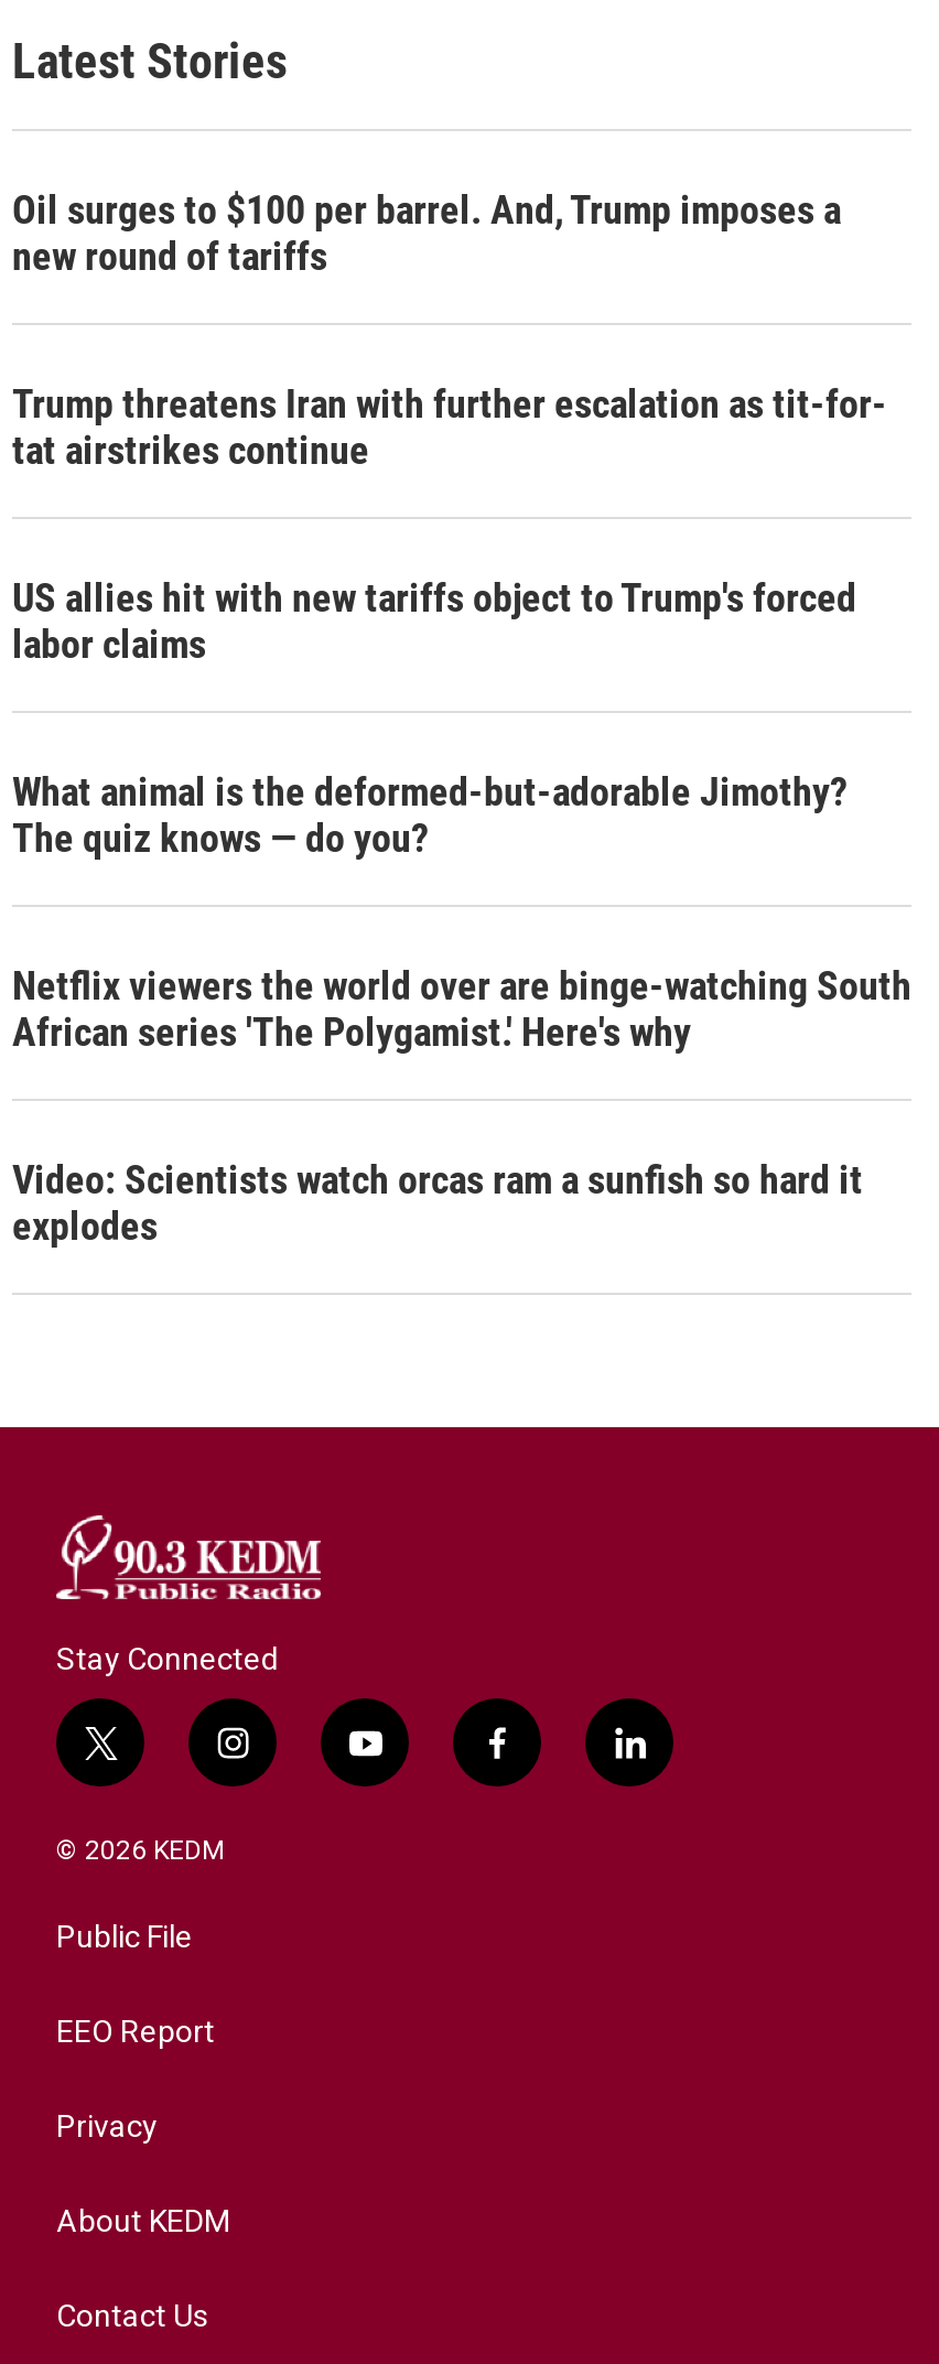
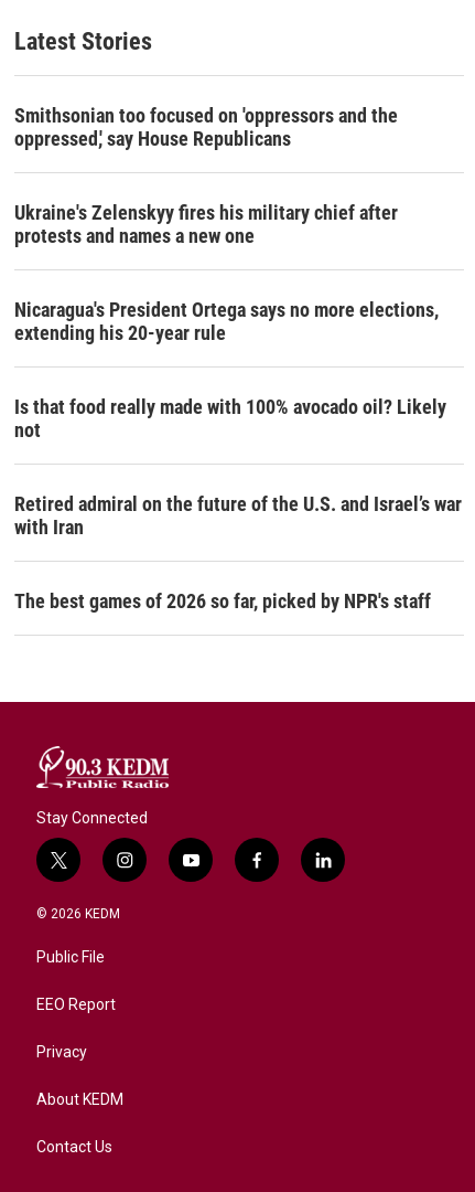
[12,186,841,279] Oil surges to $100 per barrel. And, Trump imposes a | new round of tariffs -> [14,104,398,150] Smithsonian too focused on 'oppressors and the | oppressed,' say House Republicans
[12,380,887,473] Trump threatens Iran with further escalation as tit-for- | tat airstrikes continue -> [14,201,398,247] Ukraine's Zelenskyy fires his military chief after | protests and names a new one
[12,574,856,667] US allies hit with new tariffs object to Trump's forced | labor claims -> [14,298,439,344] Nicaragua's President Ortega says no more elections, | extending his 20-year rule
[12,768,848,861] What animal is the deformed-but-adorable Jimothy? | The quiz knows — do you? -> [14,395,446,441] Is that food really made with 100% avocado oil? Likely | not
[12,962,911,1055] Netflix viewers the world over are binge-watching South | African series 'The Polygamist.' Here's why -> [14,492,462,539] Retired admiral on the future of the U.S. and Israel’s war | with Iran
[12,1156,863,1249] Video: Scientists watch orcas ram a sunfish so hard it | explodes -> [14,589,431,613] The best games of 2026 so far, picked by NPR's staff

